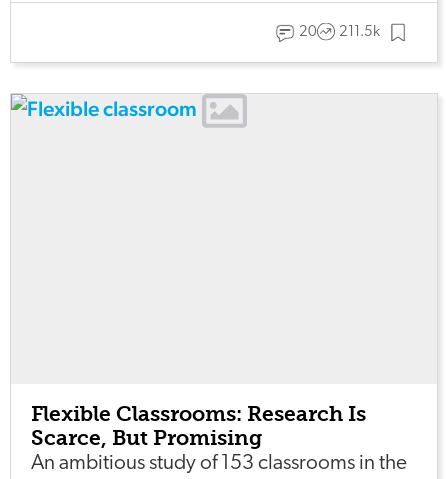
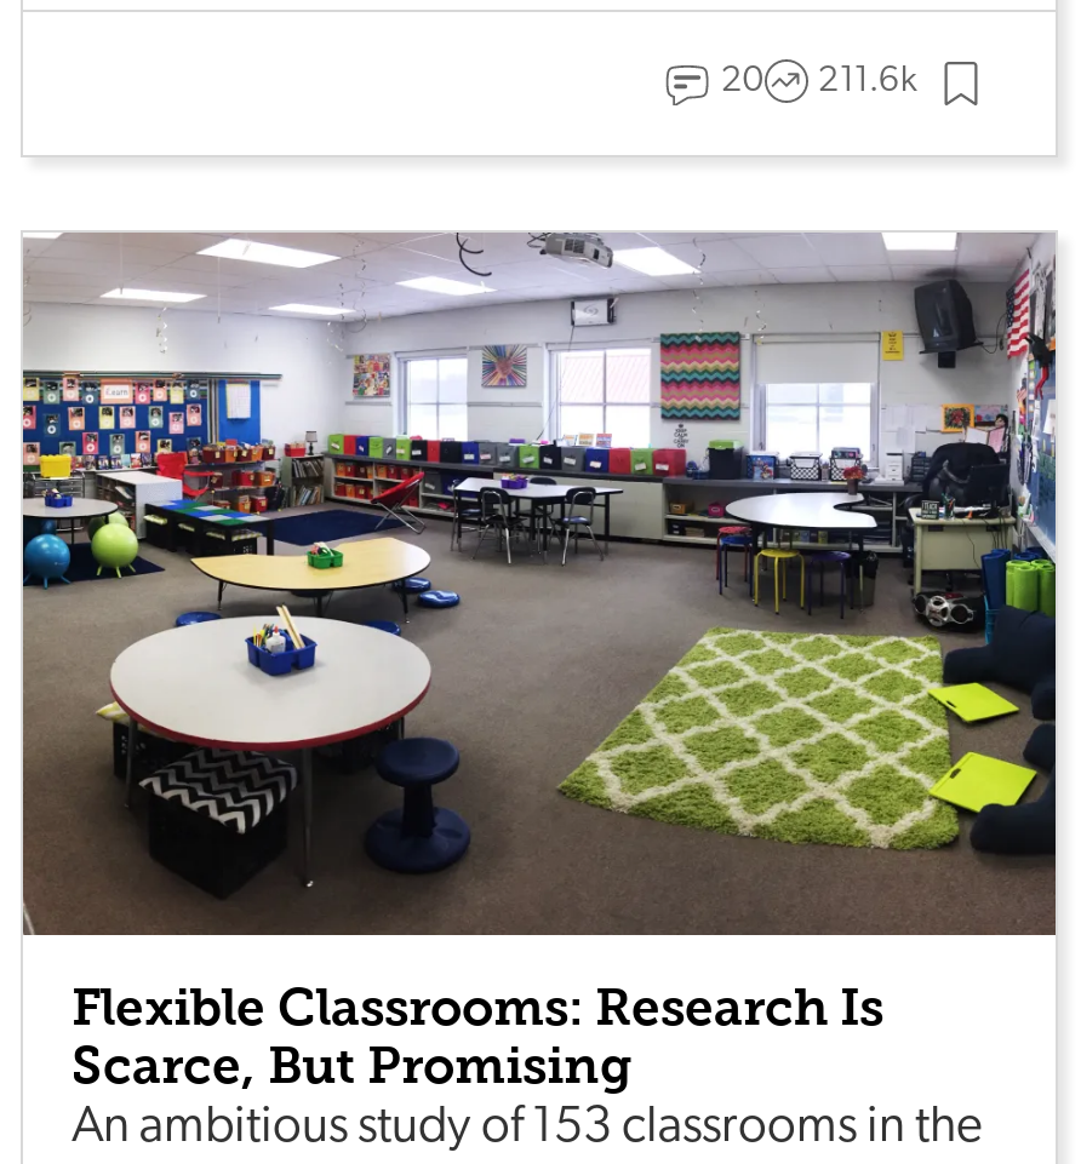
[299,24,380,39] 20 211.5k -> [721,64,917,100] 20 211.6k
none -> [21,233,1058,937] [image]

